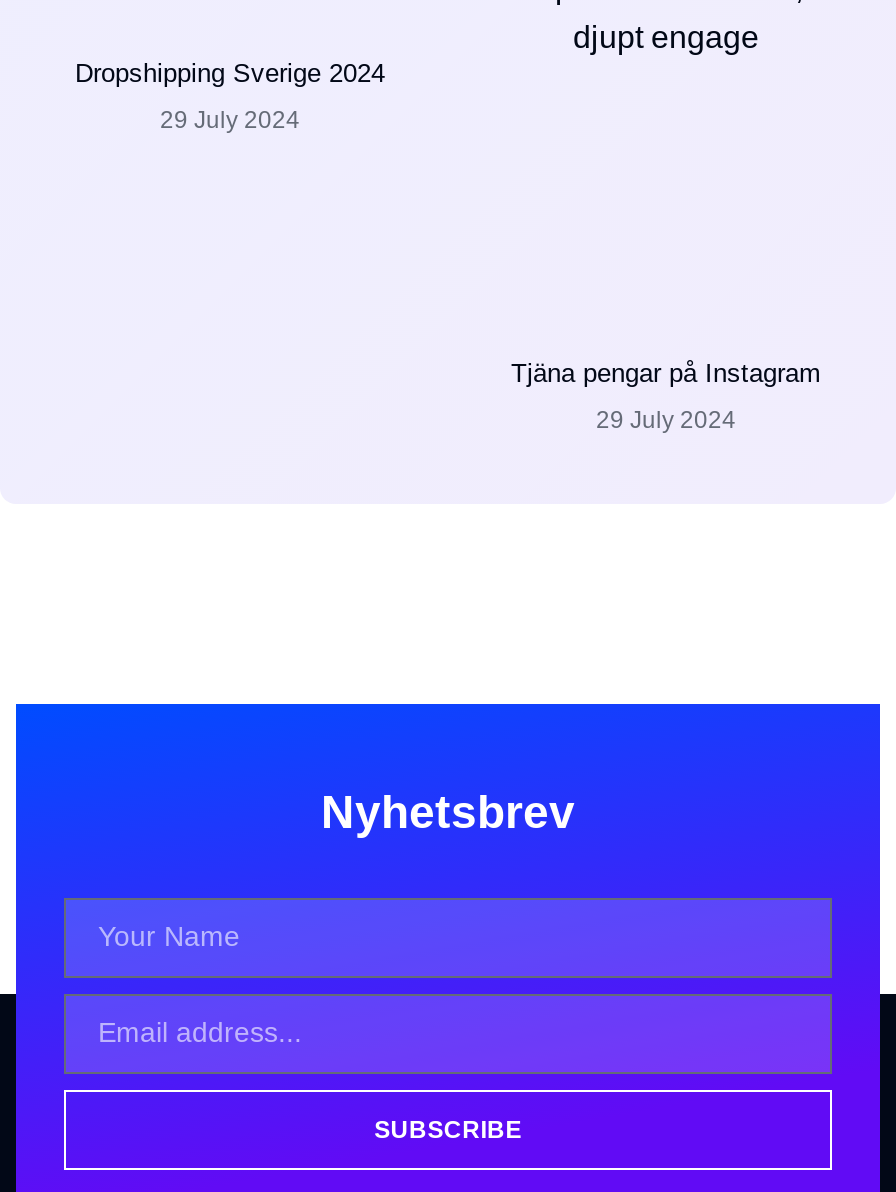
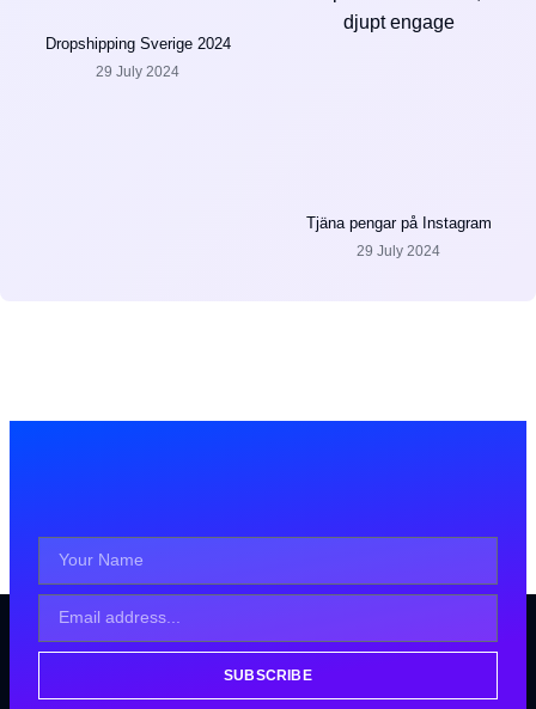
[321,786,575,838] Nyhetsbrev -> none

